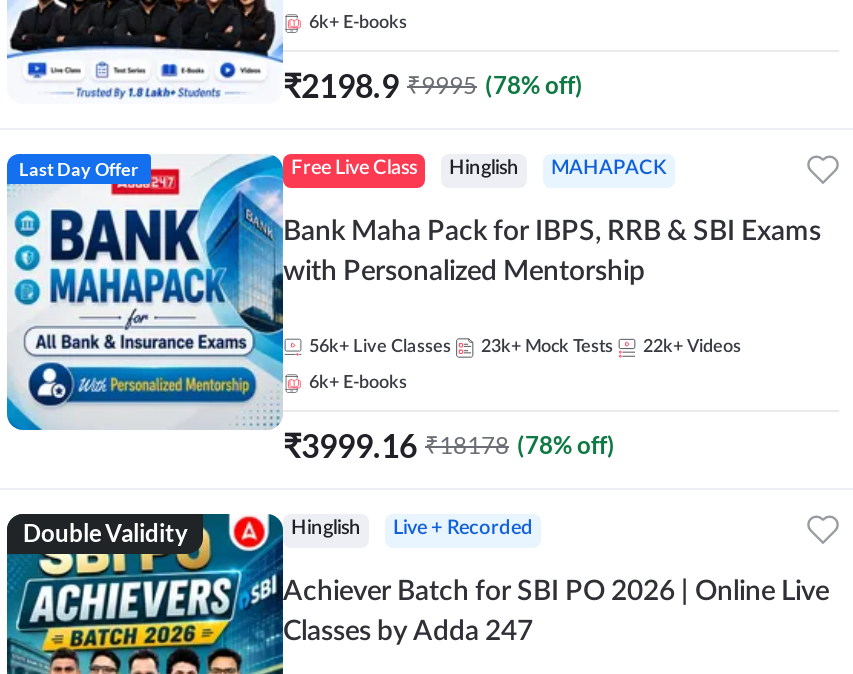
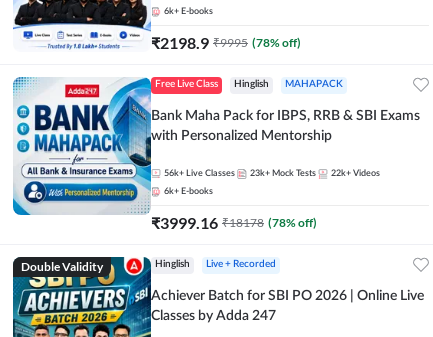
[19,158,139,180] Last Day Offer -> none

